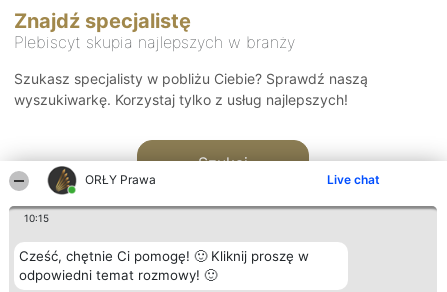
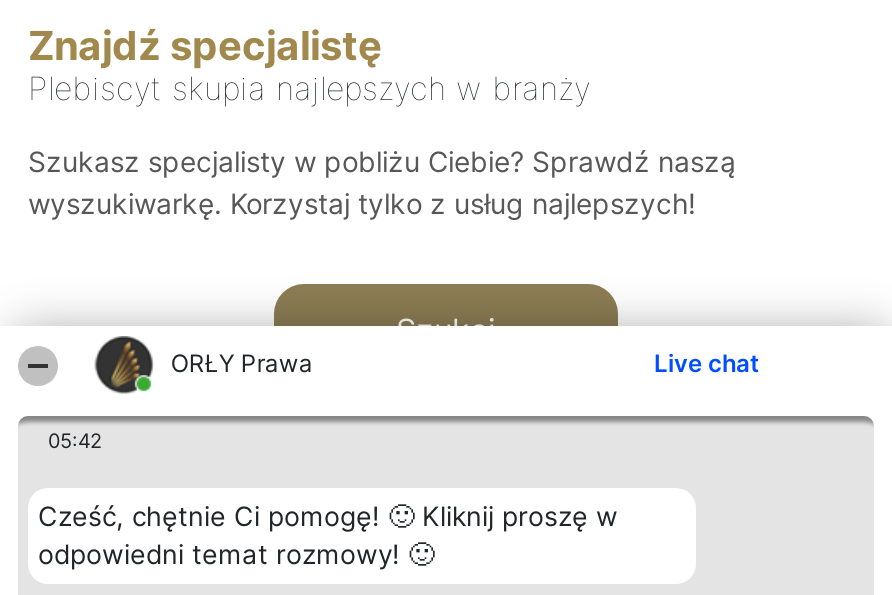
[24,212,49,224] 10:15 -> [48,428,102,452] 05:42

